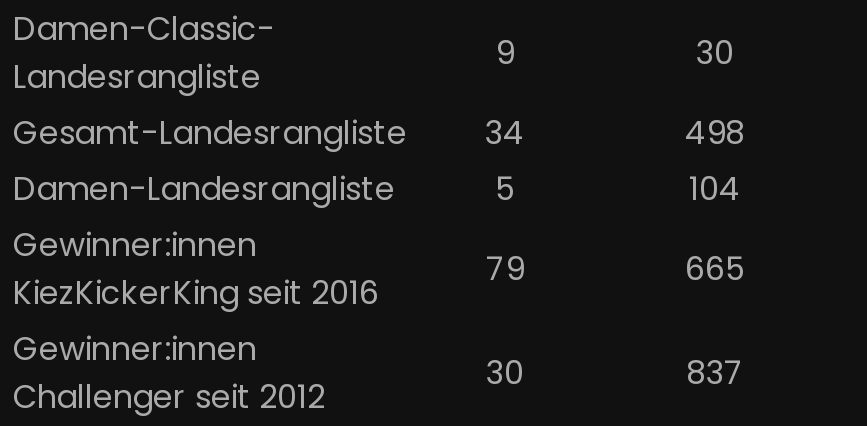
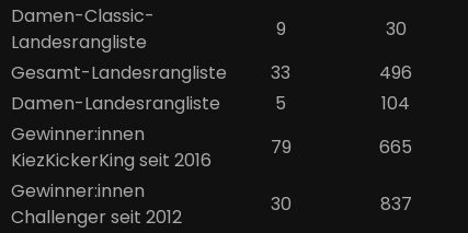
[13,110,525,156] Gesamt-Landesrangliste 34 -> [11,60,290,85] Gesamt-Landesrangliste 33
[685,110,745,156] 498 -> [379,60,412,85] 496

